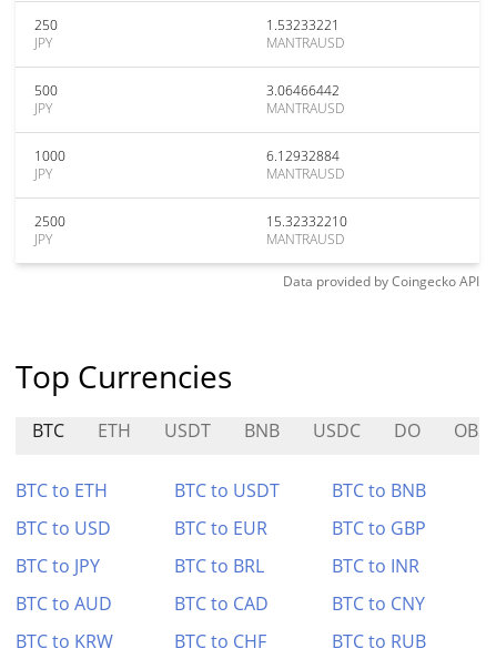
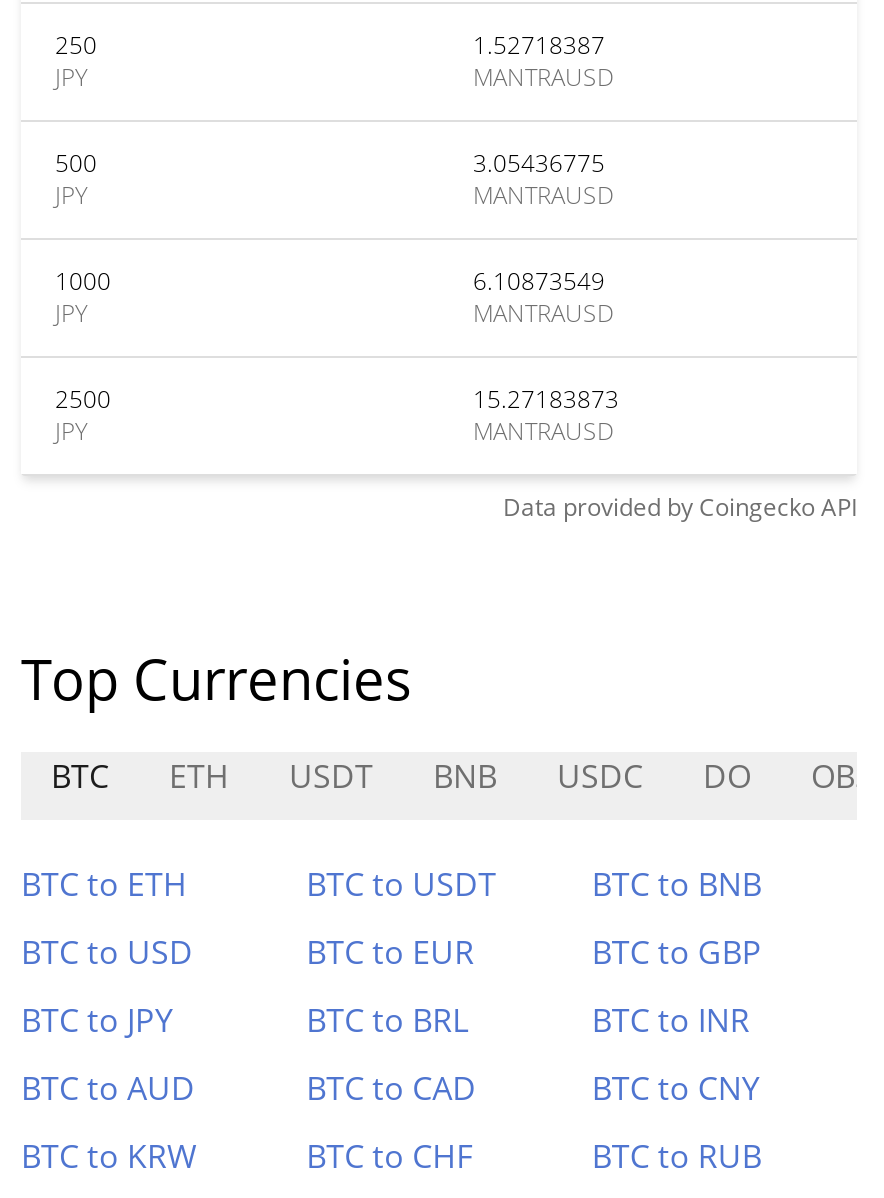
[266,16,340,34] 1.53233221 -> [473,28,605,62] 1.52718387
[266,81,340,100] 3.06466442 -> [473,146,605,180] 3.05436775
[266,146,340,165] 6.12932884 -> [473,264,605,298] 6.10873549
[266,212,347,231] 15.32332210 -> [473,382,619,416] 15.27183873

